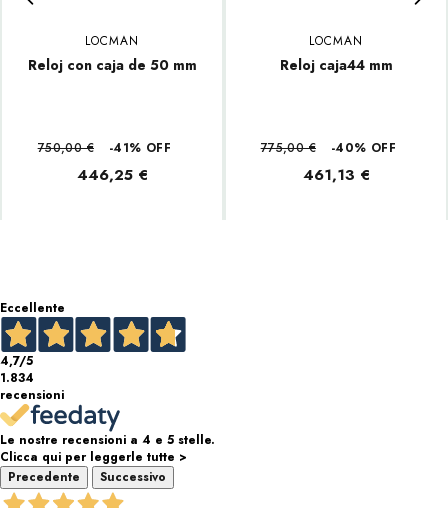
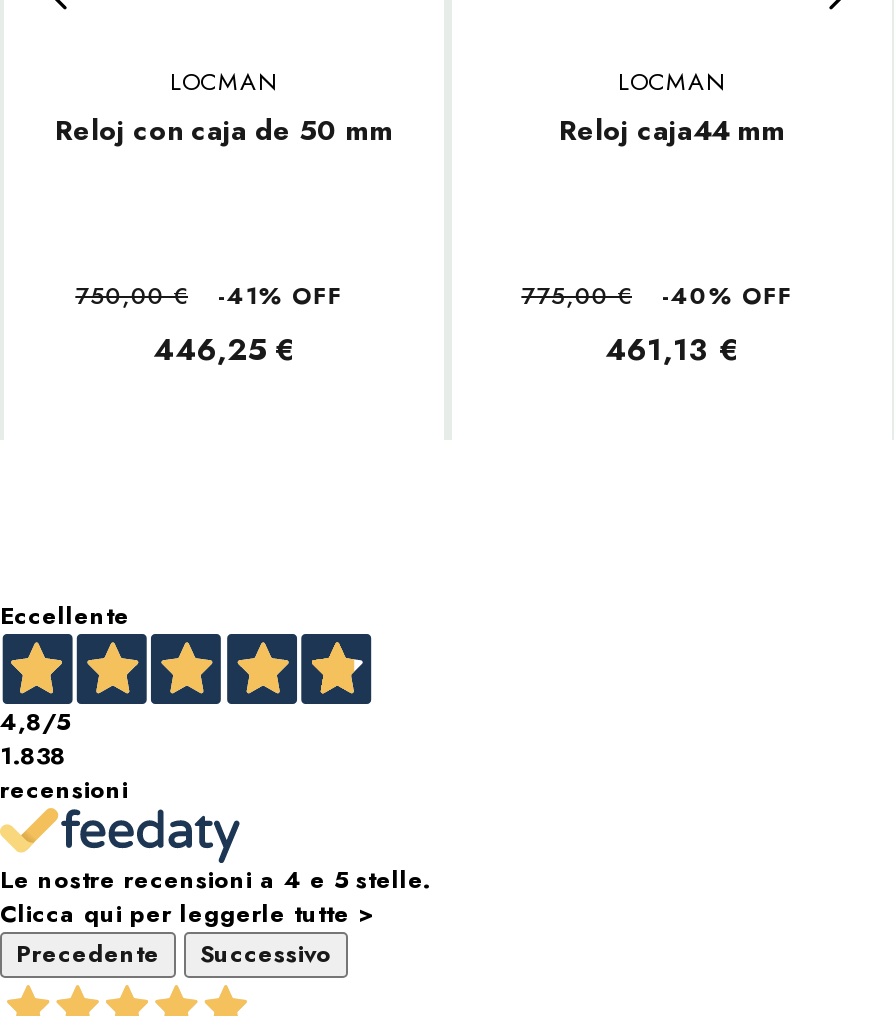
[0,352,33,370] 4,7/5 -> [0,704,70,740] 4,8/5
[0,369,34,387] 1.834 -> [0,738,66,774] 1.838

